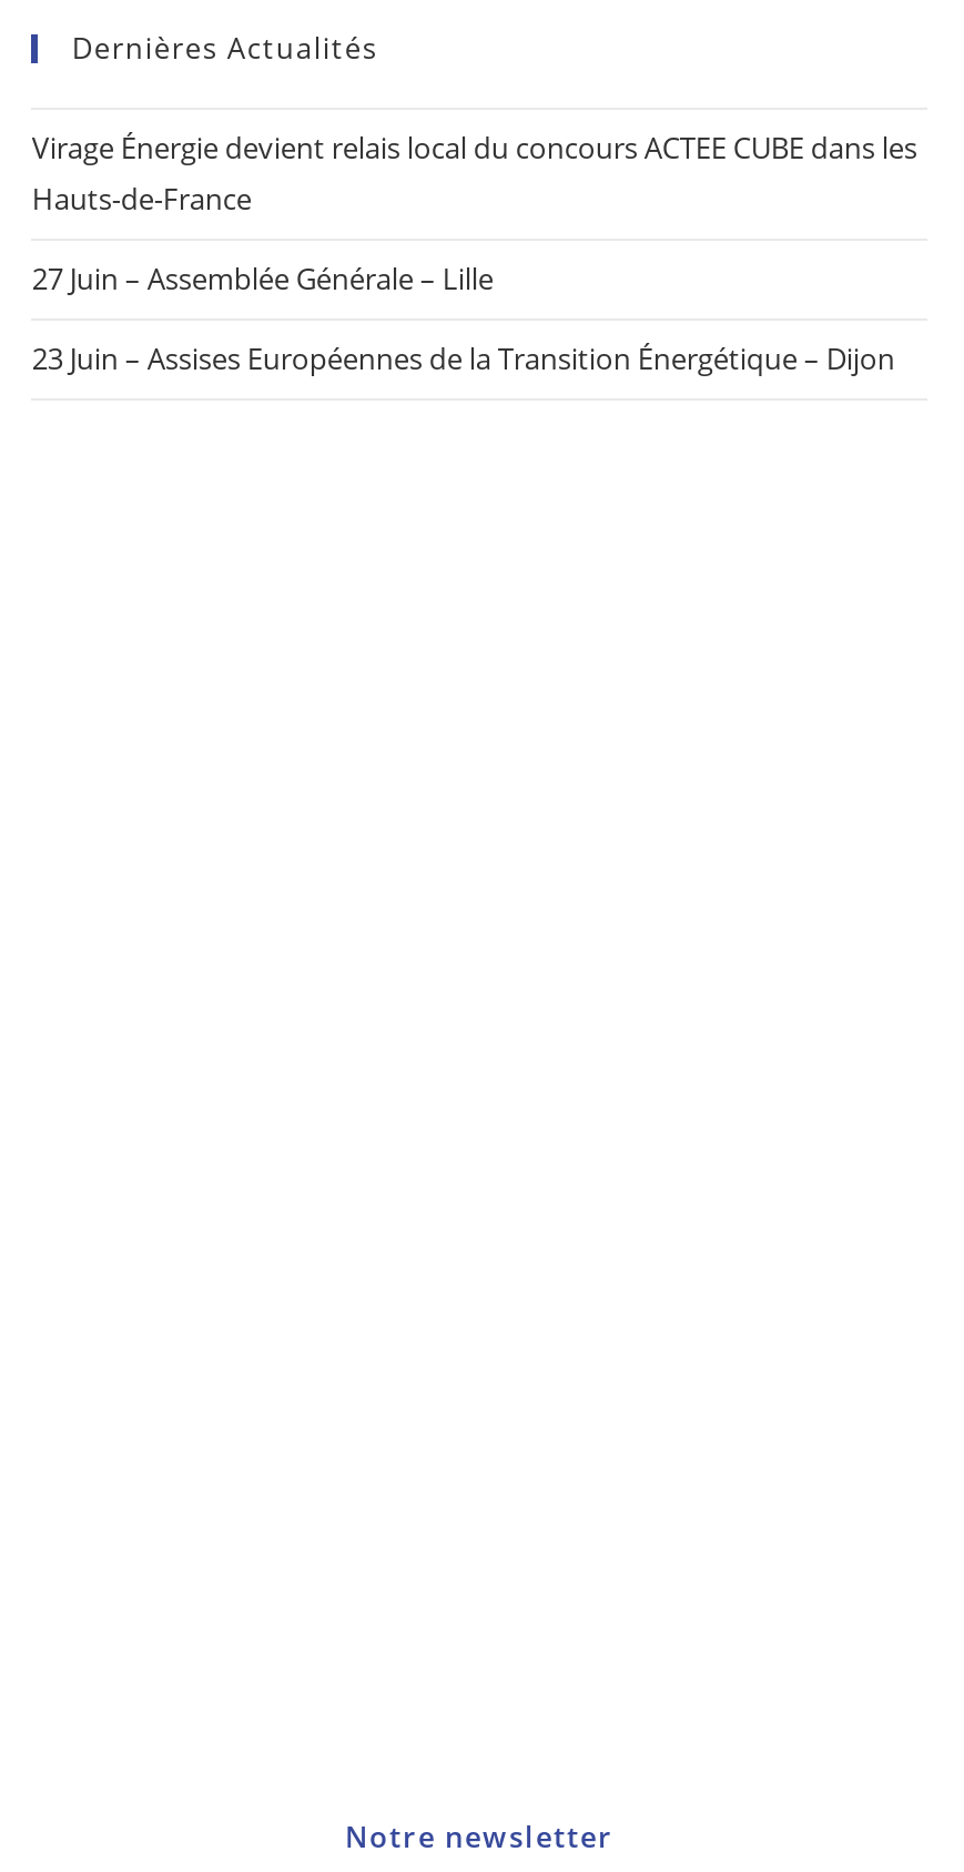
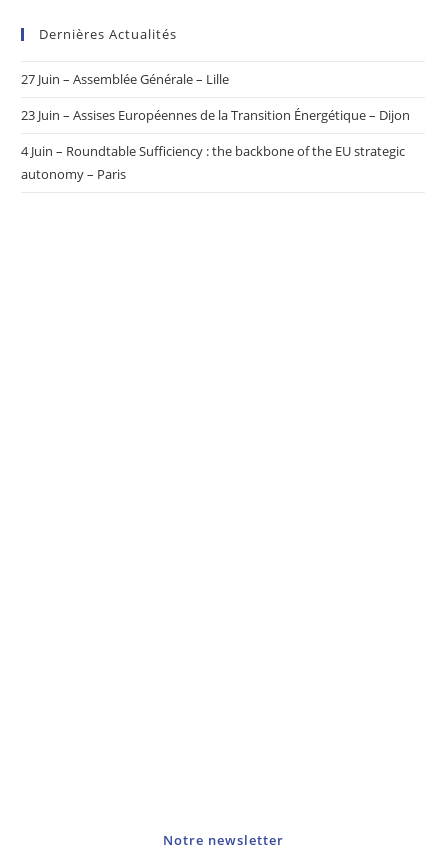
[32,128,917,219] Virage Énergie devient relais local du concours ACTEE CUBE dans les | Hauts-de-France -> none
moved [32,259,895,379] -> [21,70,410,124]: 27 Juin – Assemblée Générale – Lille | 23 Juin – Assises Européennes de la Transition Énergétique – Dijon
none -> [21,142,405,183] 4 Juin – Roundtable Sufficiency : the backbone of the EU strategic | autonomy – Paris

